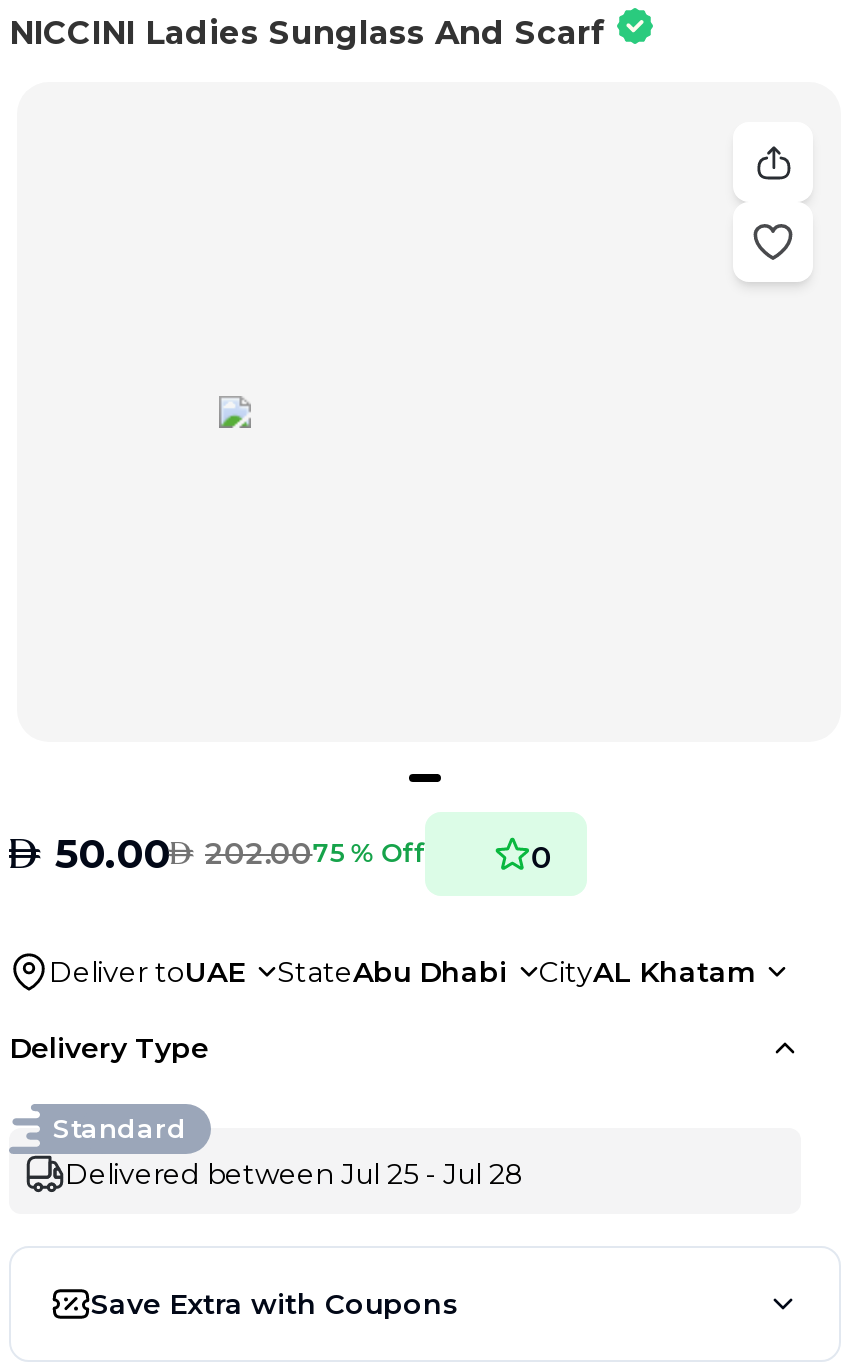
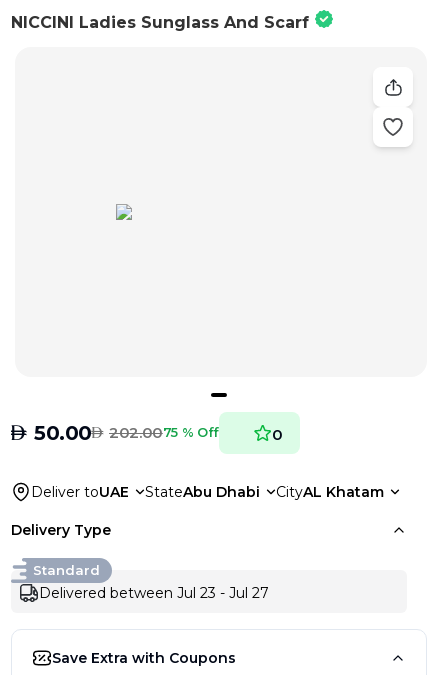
[65,1155,525,1191] Delivered between Jul 25 - Jul 28 -> [39,584,269,602] Delivered between Jul 23 - Jul 27

